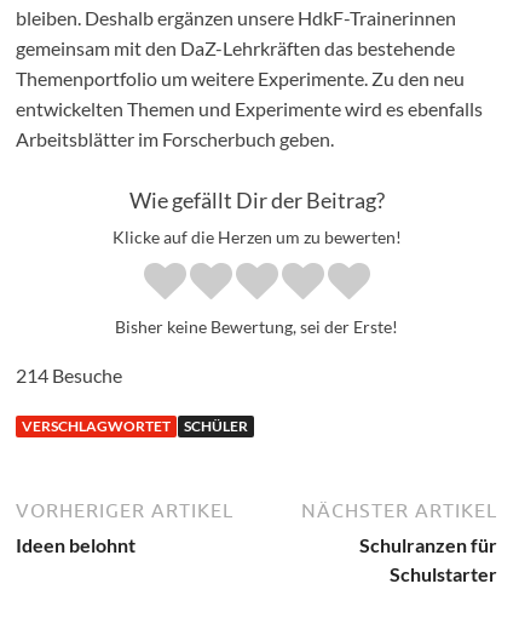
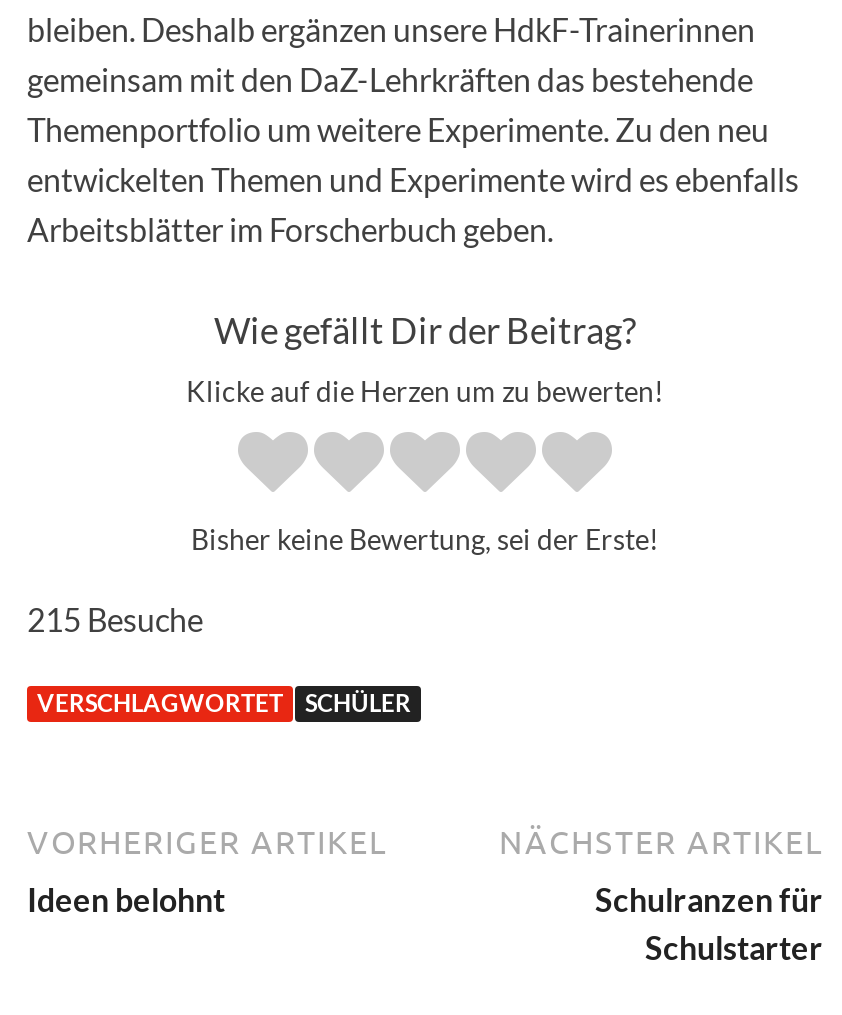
[16,364,122,387] 214 Besuche -> [27,599,203,637] 215 Besuche

